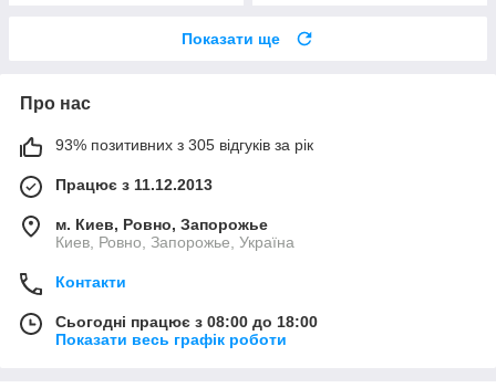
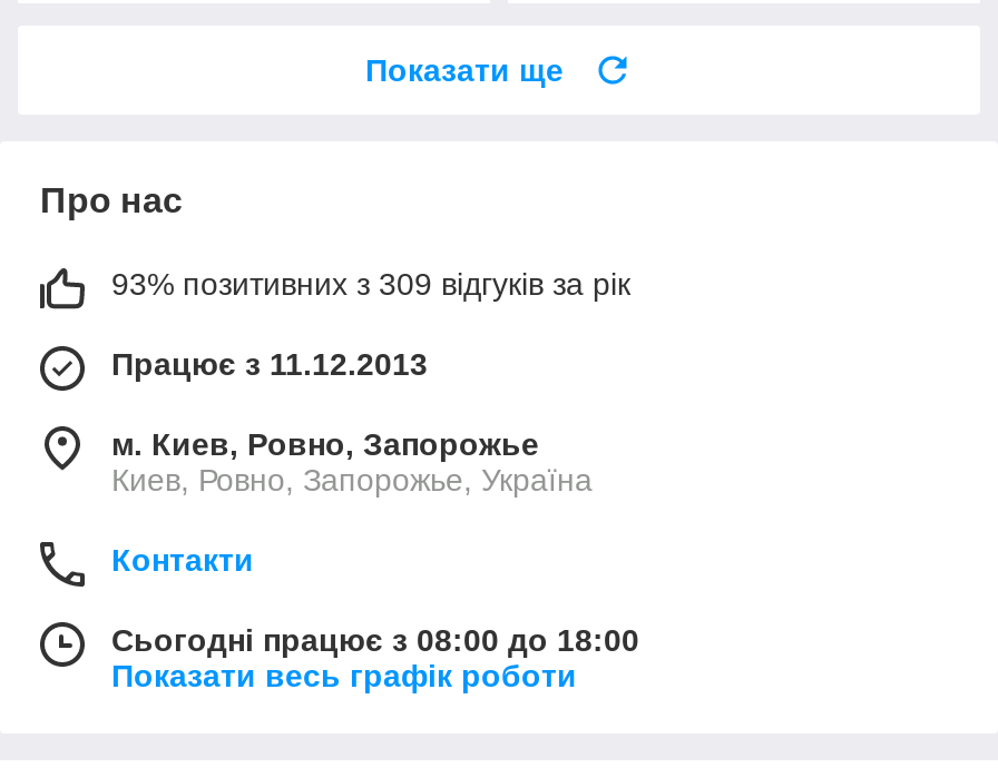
[55,136,313,153] 93% позитивних з 305 відгуків за рік -> [111,266,630,301] 93% позитивних з 309 відгуків за рік

